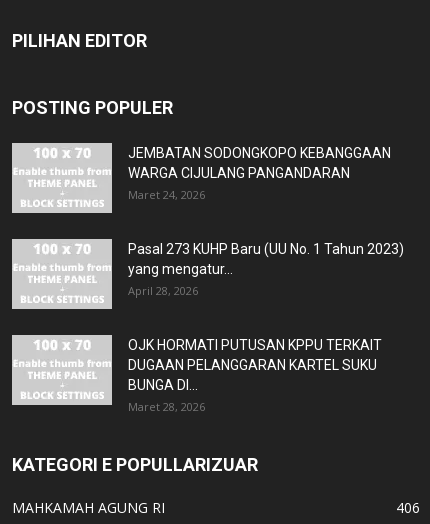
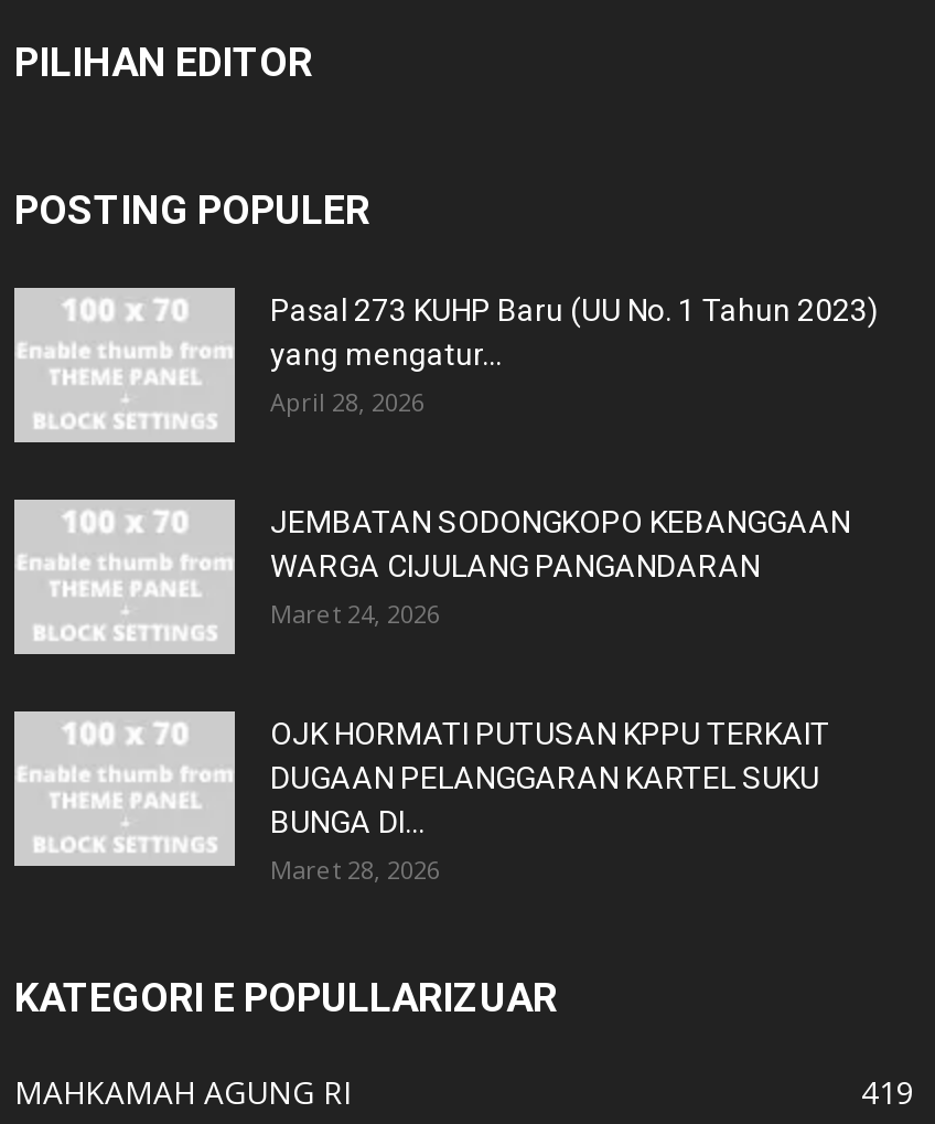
moved [128,145,391,202] -> [270,504,850,630]: JEMBATAN SODONGKOPO KEBANGGAAN | WARGA CIJULANG PANGANDARAN | Maret 24, 2026
moved [128,241,404,298] -> [270,292,879,418]: Pasal 273 KUHP Baru (UU No. 1 Tahun 2023) | yang mengatur... | April 28, 2026
[396,498,420,517] 406 -> [861,1071,914,1113] 419

